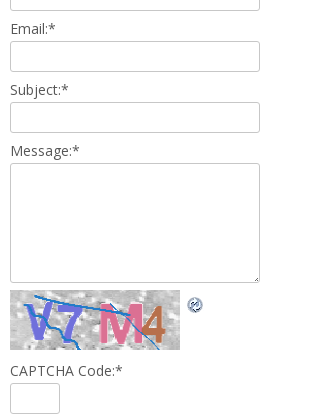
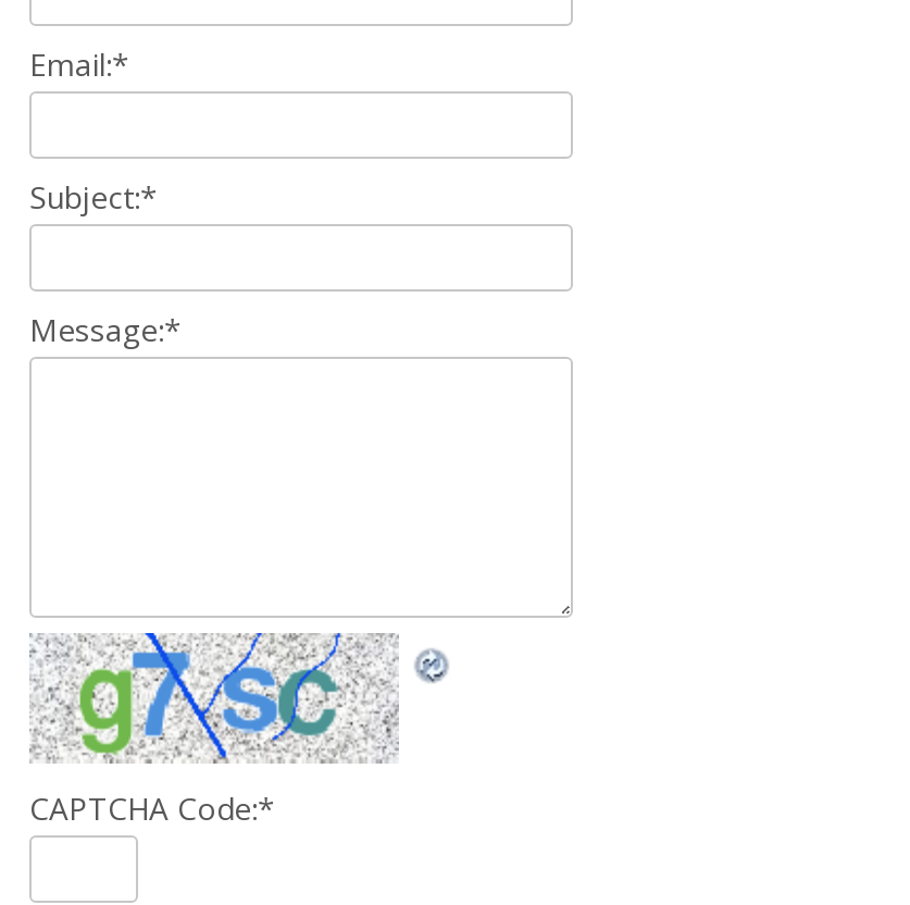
[10,289,180,351] [image] -> [32,631,397,764] [image]

